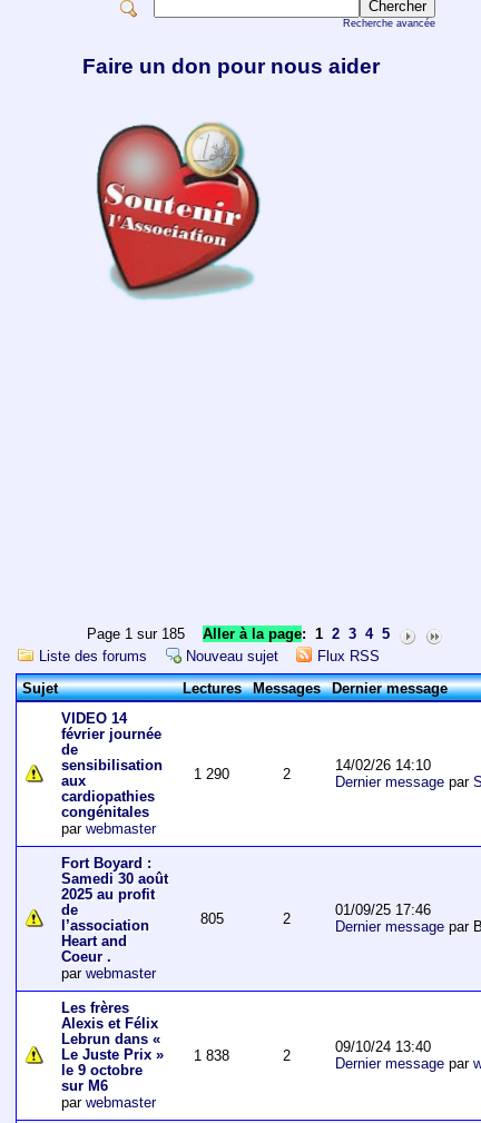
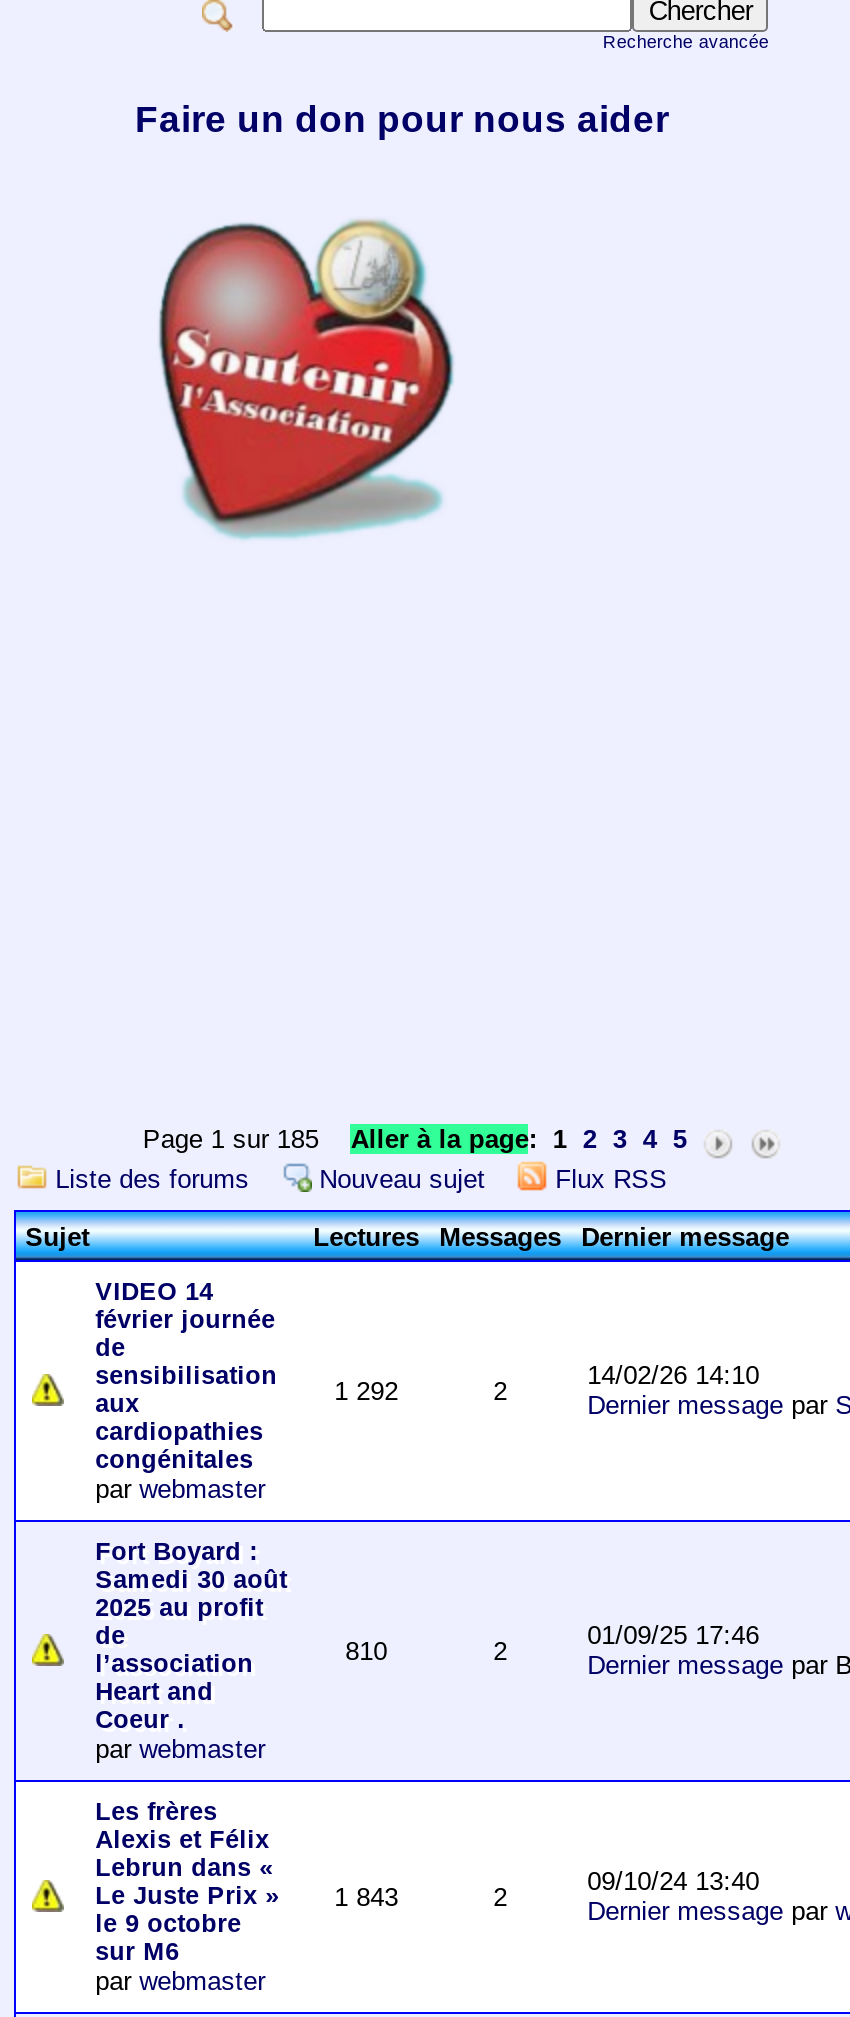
[194,766,229,783] 1 290 -> [334,1377,398,1407] 1 292
[200,911,223,928] 805 -> [345,1637,387,1667] 810
[61,1048,229,1064] Le Juste Prix » 1 838 -> [95,1883,398,1913] Le Juste Prix » 1 843

